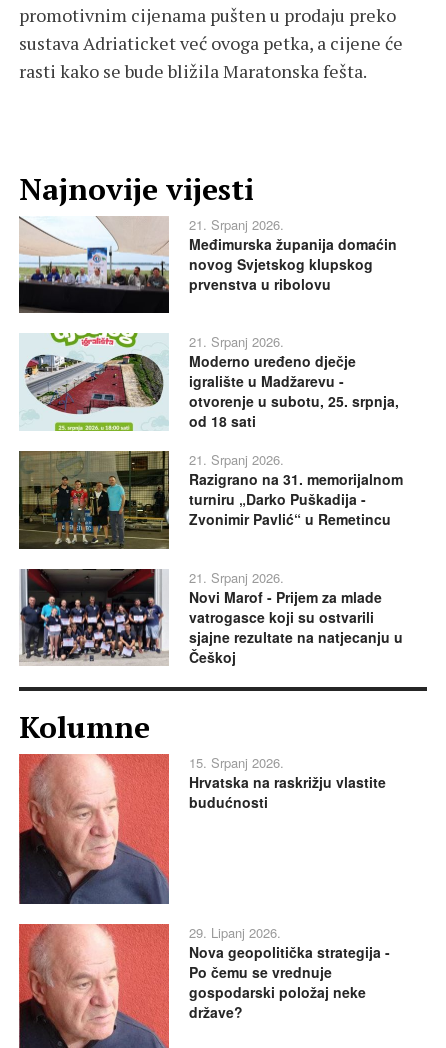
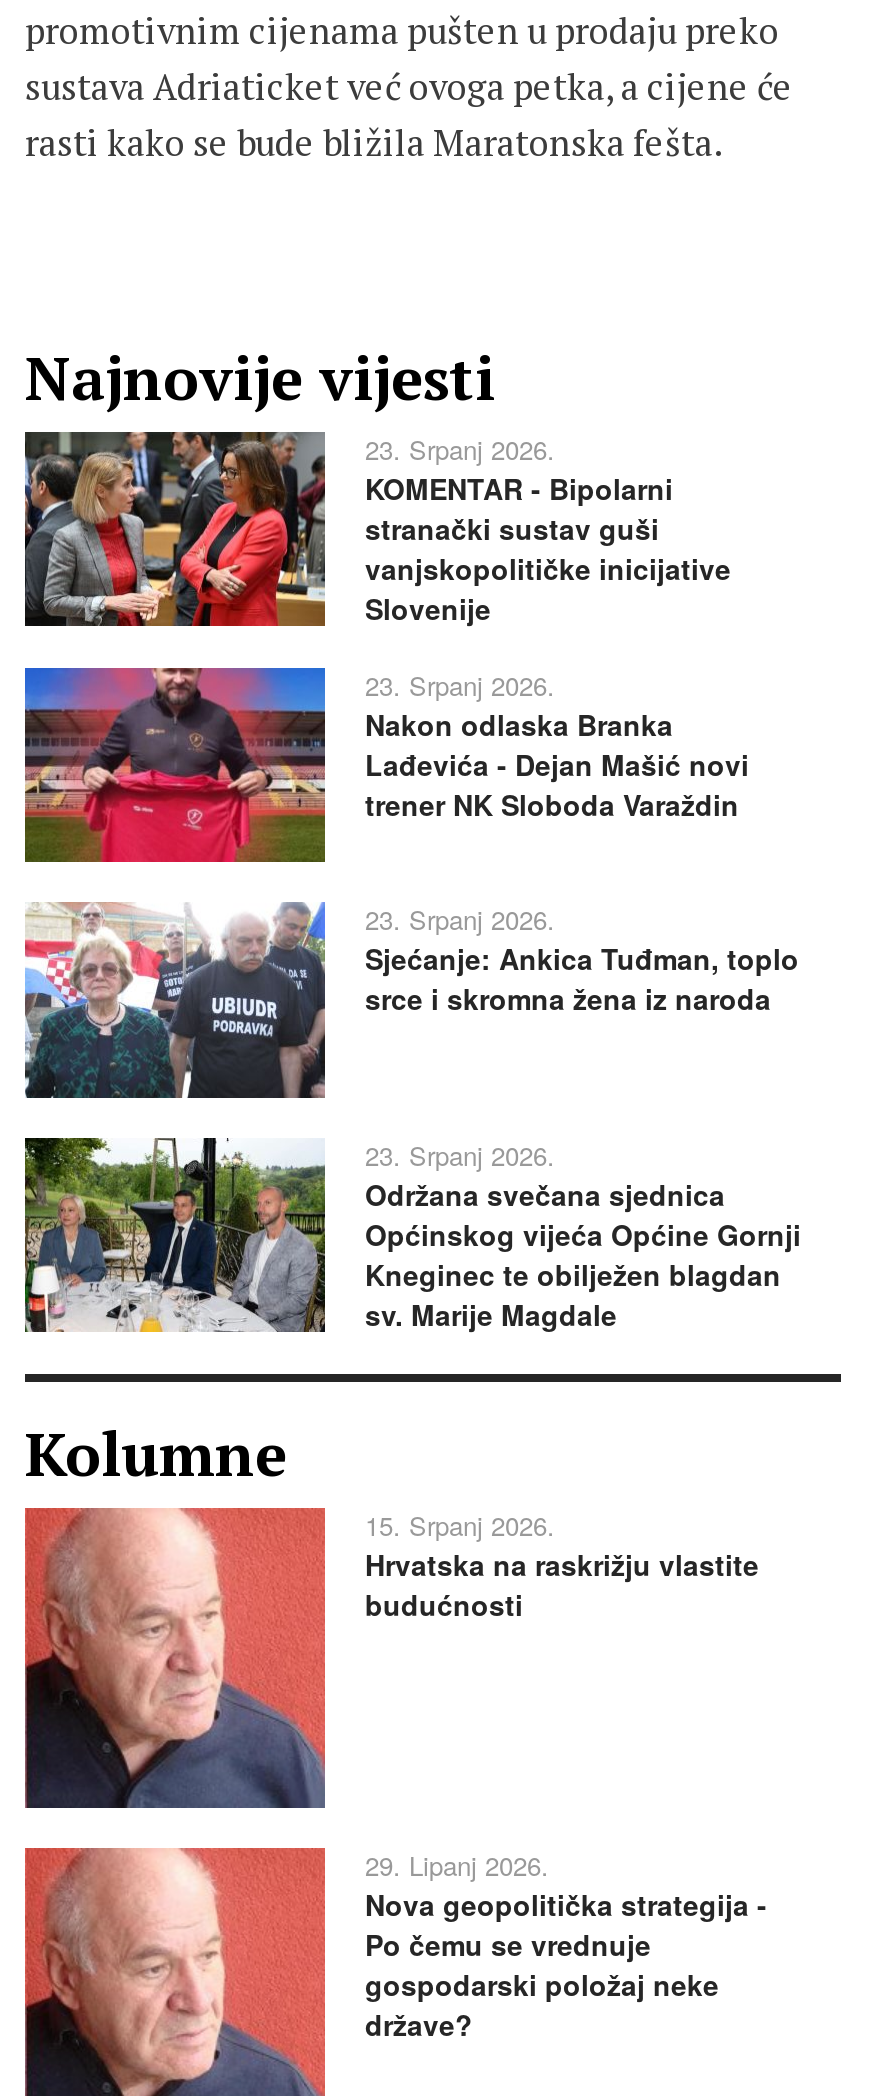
[19,215,397,314] [image] | 21. Srpanj 2026. | Međimurska županija domaćin | novog Svjetskog klupskog | prvenstva u ribolovu -> [23,430,731,628] [image] | 23. Srpanj 2026. | KOMENTAR - Bipolarni | stranački sustav guši | vanjskopolitičke inicijative | Slovenije
[19,332,399,432] [image] | 21. Srpanj 2026. | Moderno uređeno dječje | igralište u Madžarevu - | otvorenje u subotu, 25. srpnja, | od 18 sati -> [23,666,749,864] [image] | 23. Srpanj 2026. | Nakon odlaska Branka | Lađevića - Dejan Mašić novi | trener NK Sloboda Varaždin
[18,450,403,550] [image] | 21. Srpanj 2026. | Razigrano na 31. memorijalnom | turniru „Darko Puškadija - | Zvonimir Pavlić“ u Remetincu -> [23,901,799,1100] [image] | 23. Srpanj 2026. | Sjećanje: Ankica Tuđman, toplo | srce i skromna žena iz naroda
[19,568,403,667] [image] | 21. Srpanj 2026. | Novi Marof - Prijem za mlade | vatrogasce koji su ostvarili | sjajne rezultate na natjecanju u | Češkoj -> [23,1136,801,1334] [image] | 23. Srpanj 2026. | Održana svečana sjednica | Općinskog vijeća Općine Gornji | Kneginec te obilježen blagdan | sv. Marije Magdale

